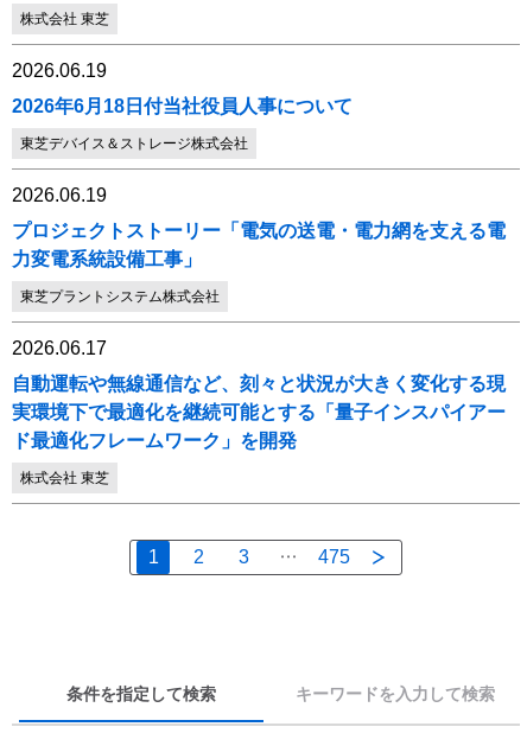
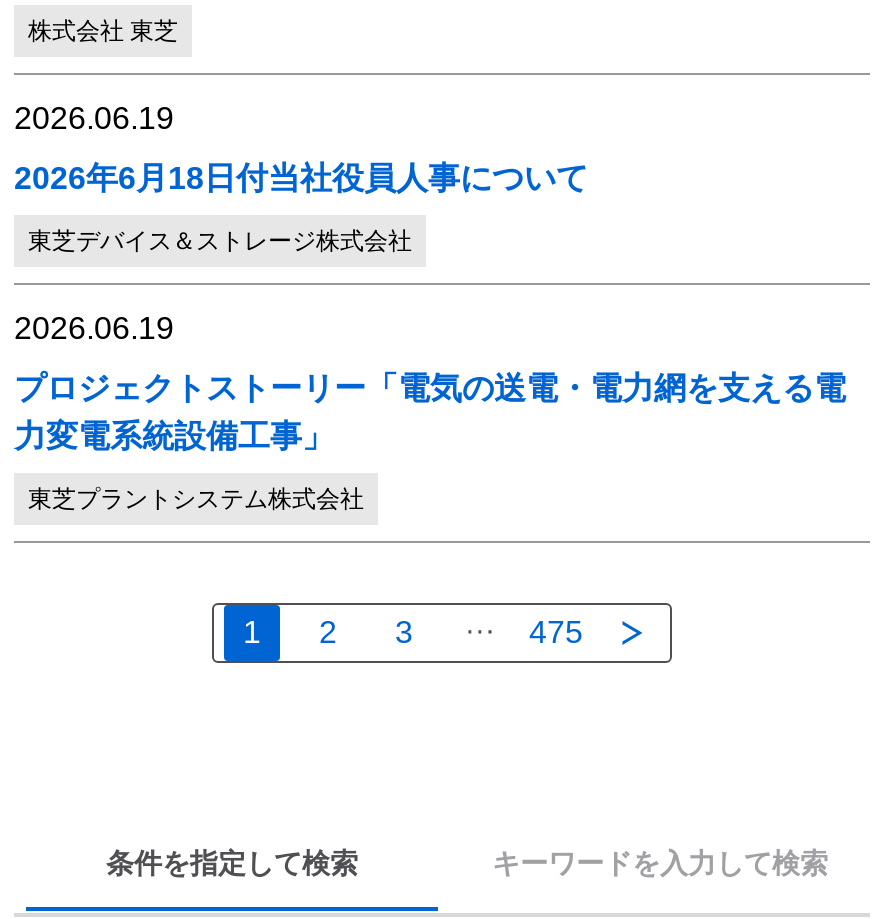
[12,338,506,486] 2026.06.17 | 自動運転や無線通信など、刻々と状況が大きく変化する現 | 実環境下で最適化を継続可能とする「量子インスパイアー | ド最適化フレームワーク」を開発 | 株式会社 東芝 -> none

